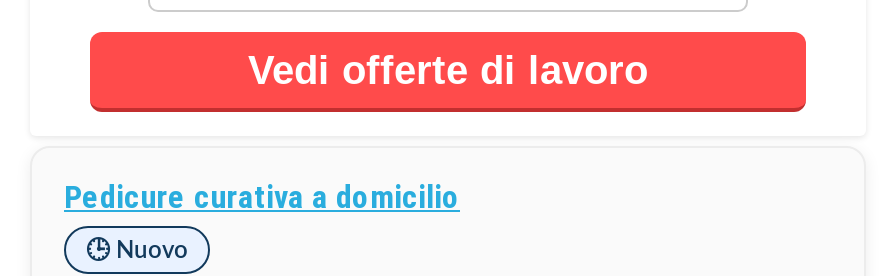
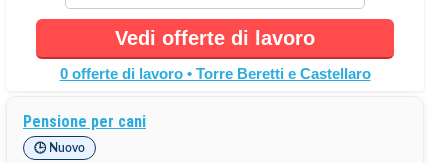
[64,178,460,216] Pedicure curativa a domicilio -> [23,65,370,131] 0 offerte di lavoro • Torre Beretti e Castellaro | Pensione per cani

